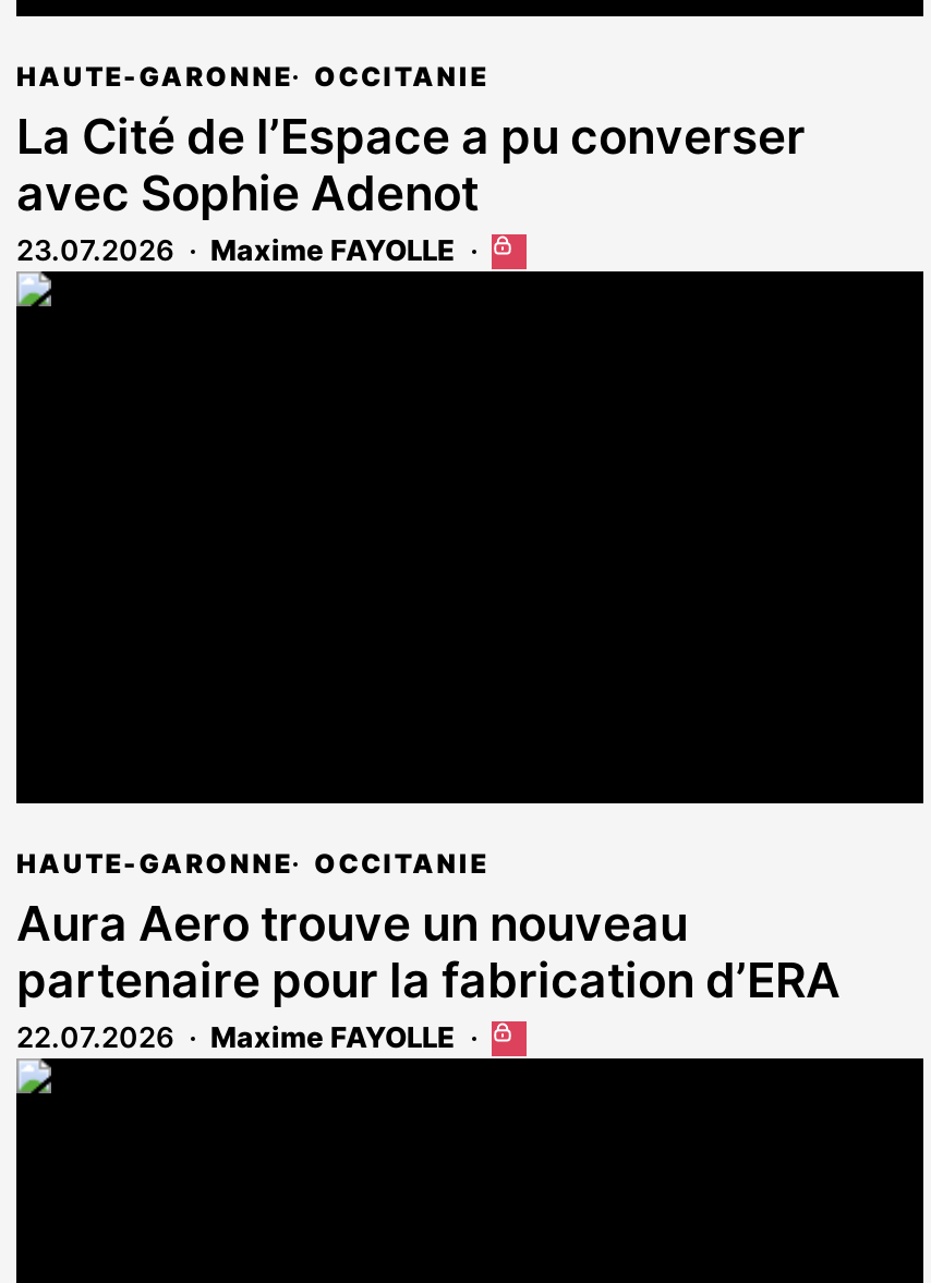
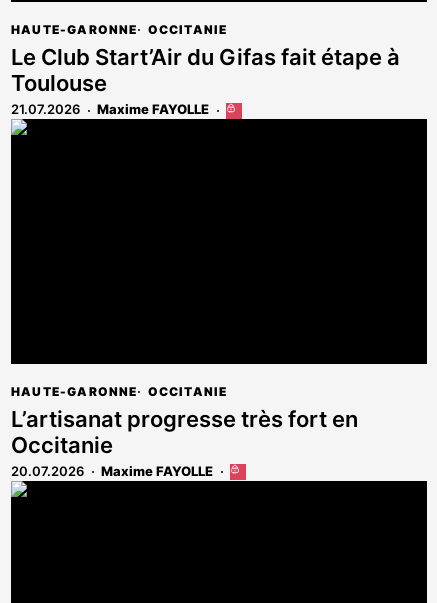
[16,108,806,267] La Cité de l’Espace a pu converser | avec Sophie Adenot | 23.07.2026 -> [11,44,400,117] Le Club Start’Air du Gifas fait étape à | Toulouse | 21.07.2026
[16,895,841,1055] Aura Aero trouve un nouveau | partenaire pour la fabrication d’ERA | 22.07.2026 -> [11,406,358,479] L’artisanat progresse très fort en | Occitanie | 20.07.2026

